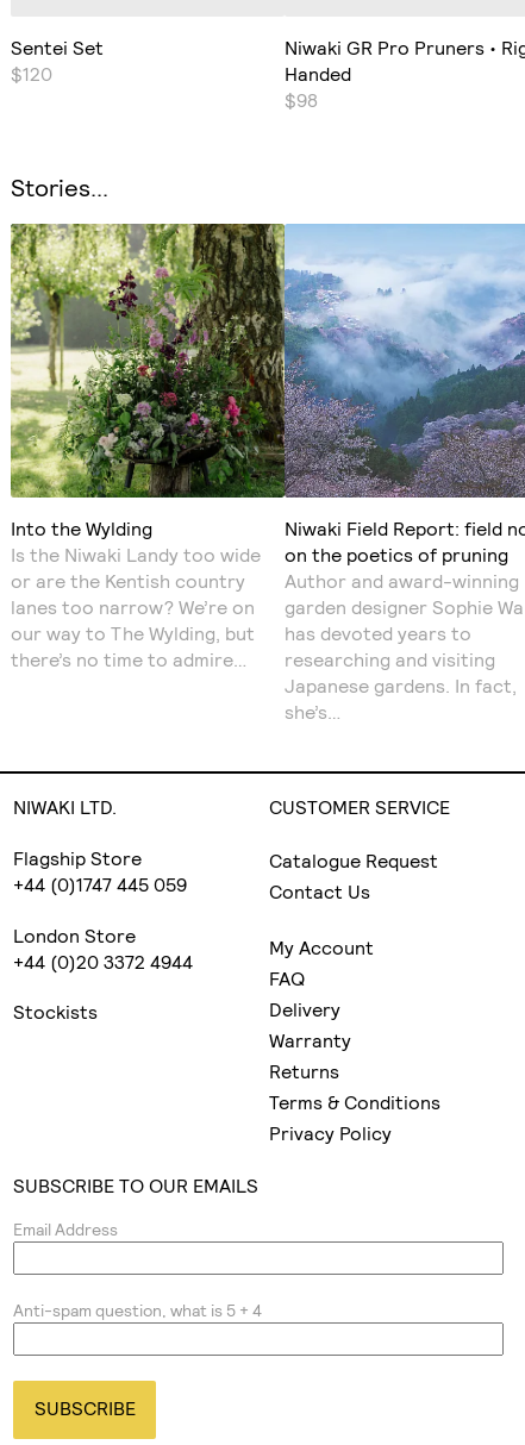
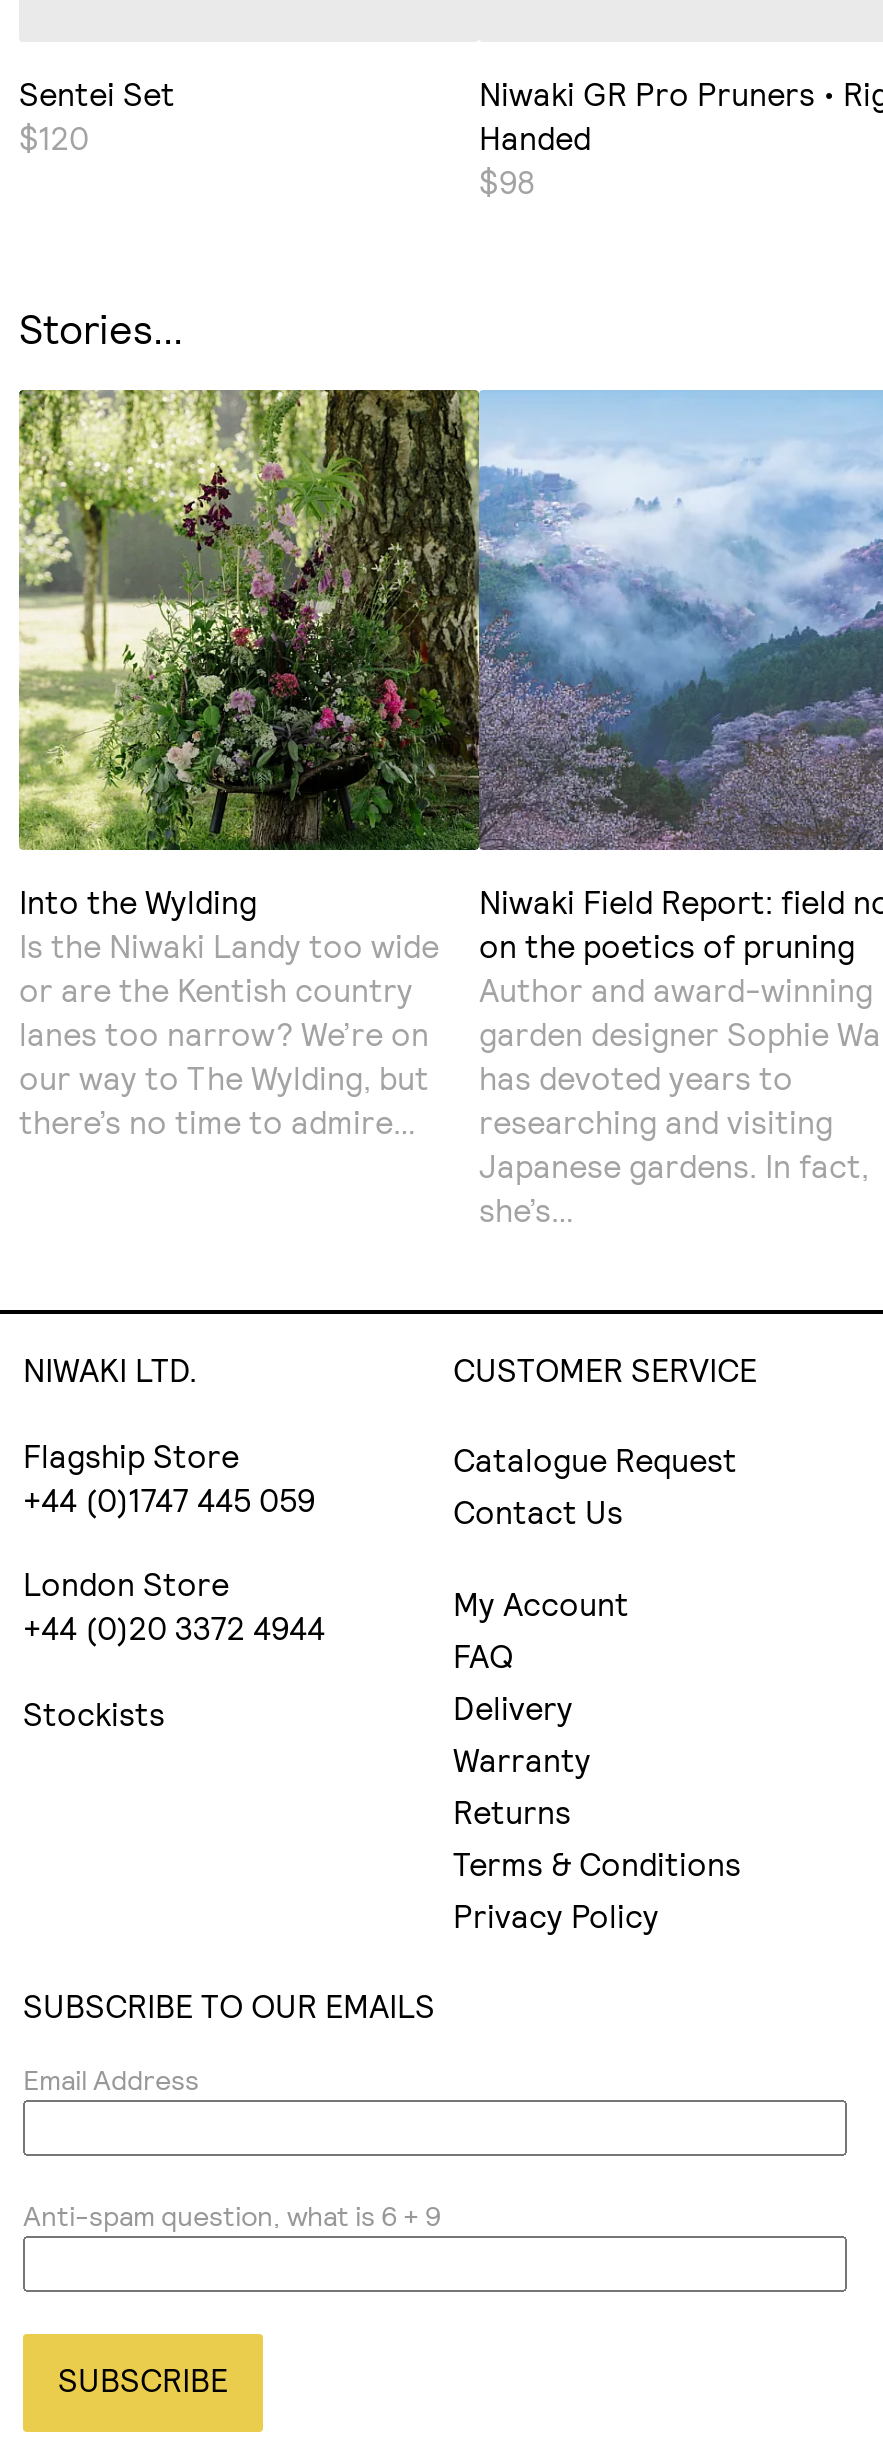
[13,1300,262,1321] Anti-spam question, what is 5 + 4 -> [23,2198,441,2234] Anti-spam question, what is 6 + 9

